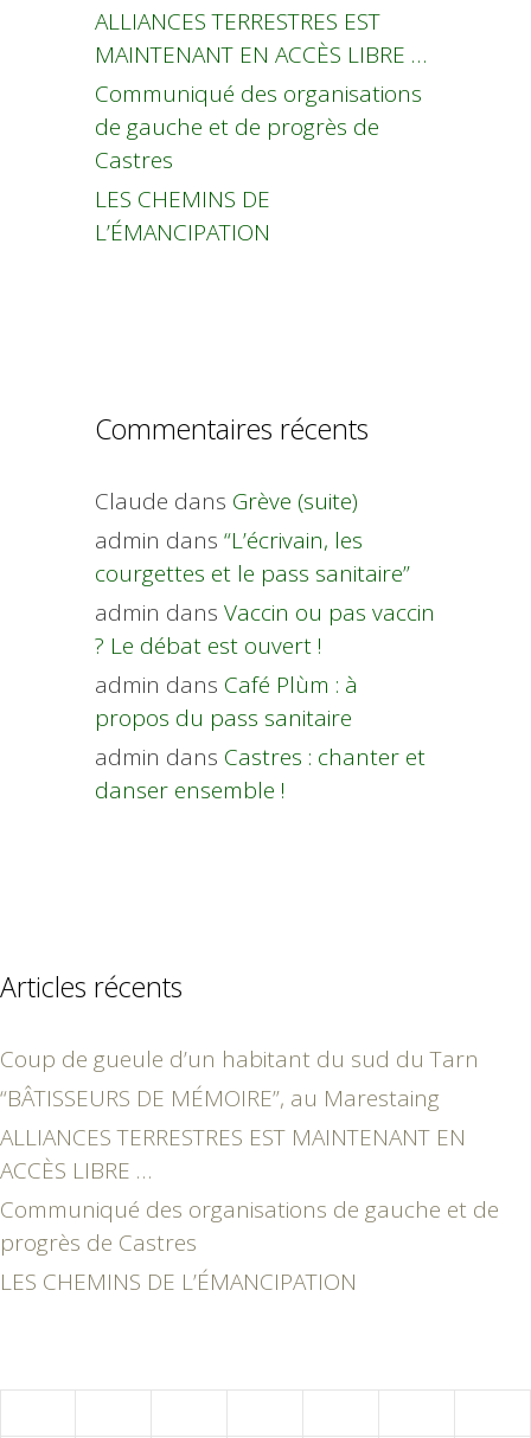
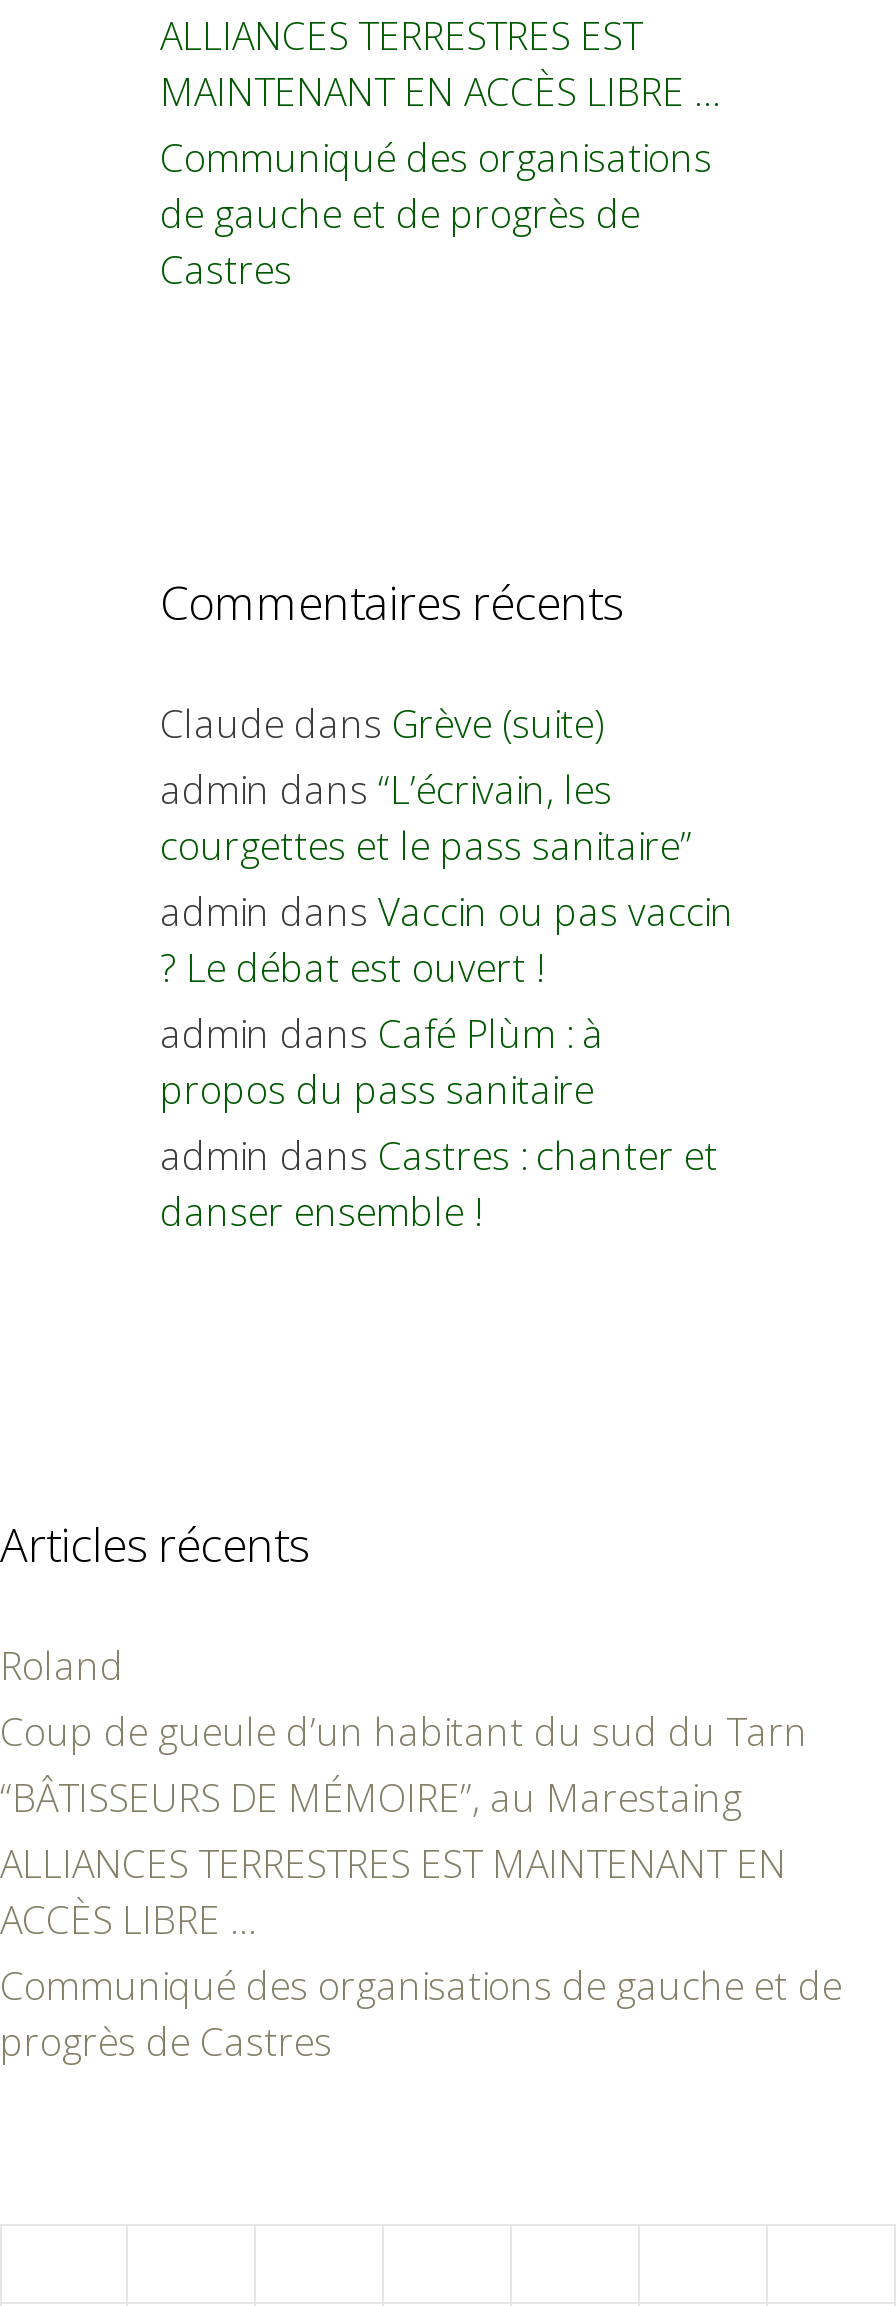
[95,183,270,247] LES CHEMINS DE | L’ÉMANCIPATION -> none
none -> [0,1639,124,1691] Roland
[0,1266,357,1296] LES CHEMINS DE L’ÉMANCIPATION -> none

